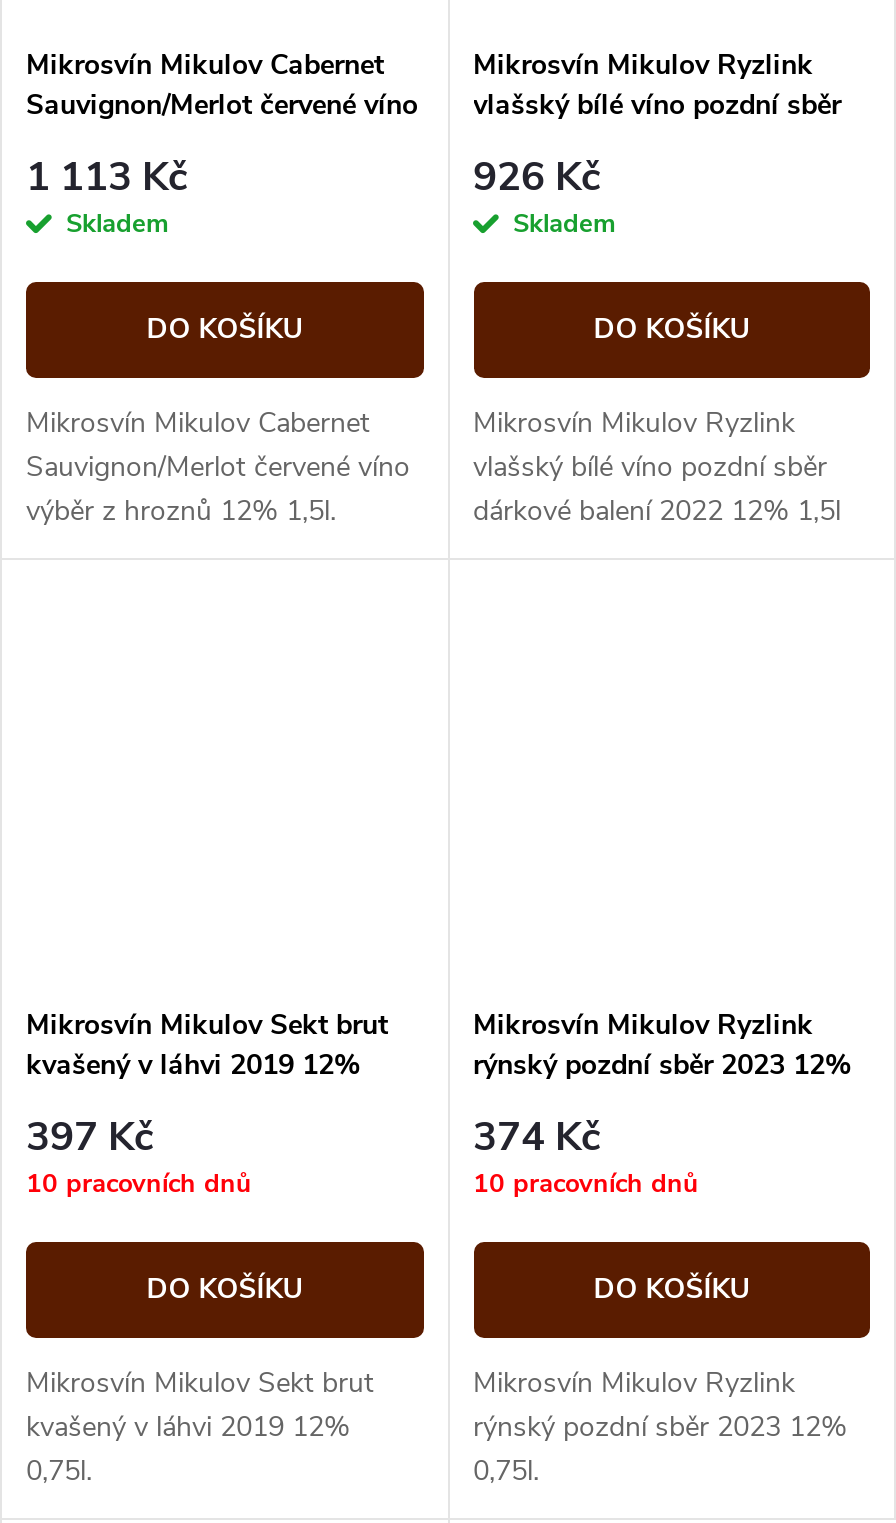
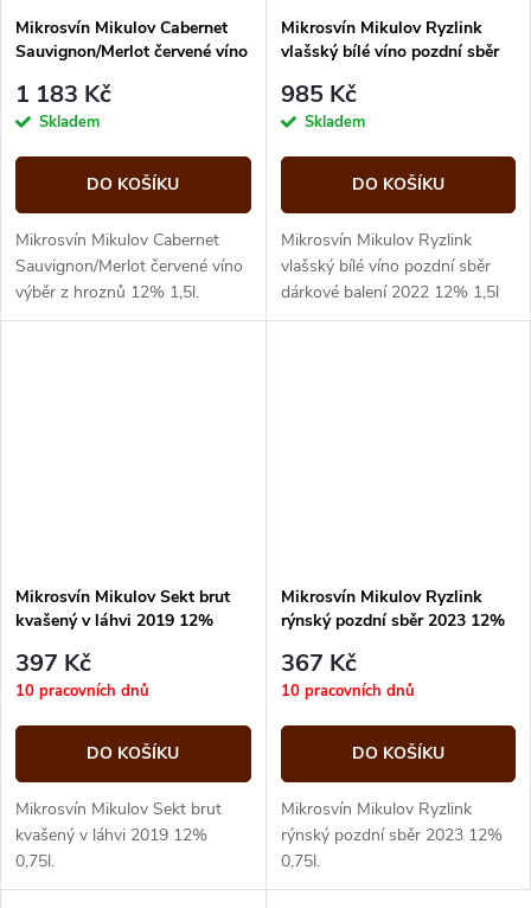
[26,151,188,205] 1 113 Kč -> [15,79,111,111] 1 183 Kč
[473,151,601,205] 926 Kč -> [280,79,356,111] 985 Kč
[473,1110,601,1164] 374 Kč -> [280,647,356,679] 367 Kč

